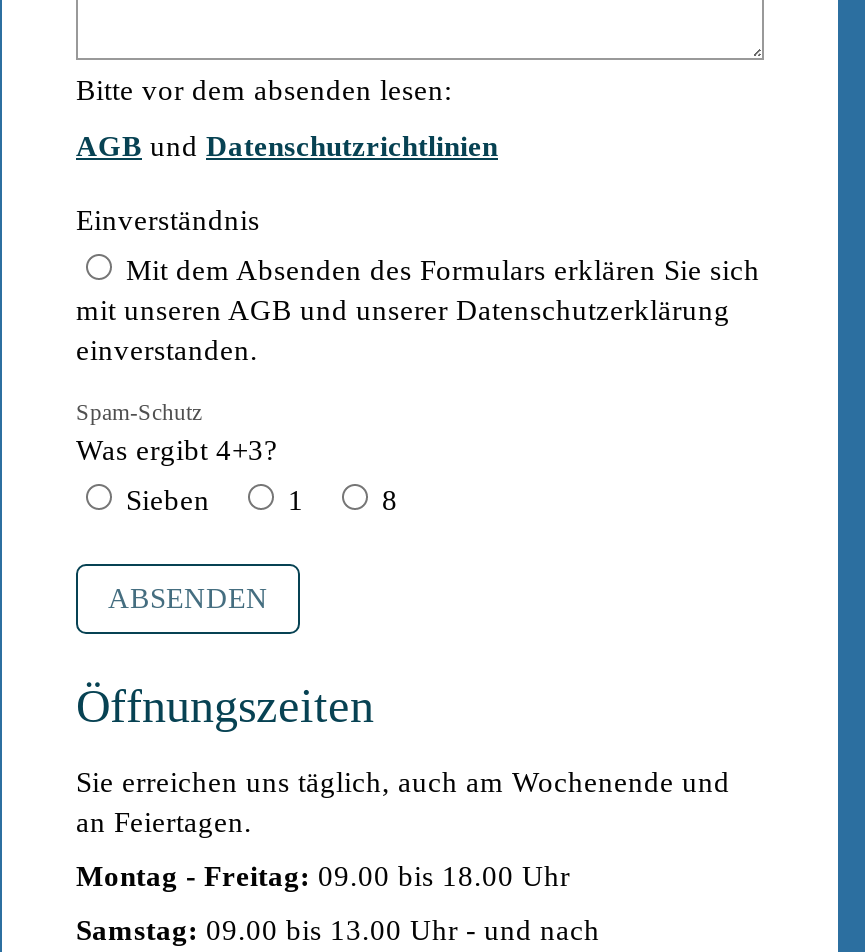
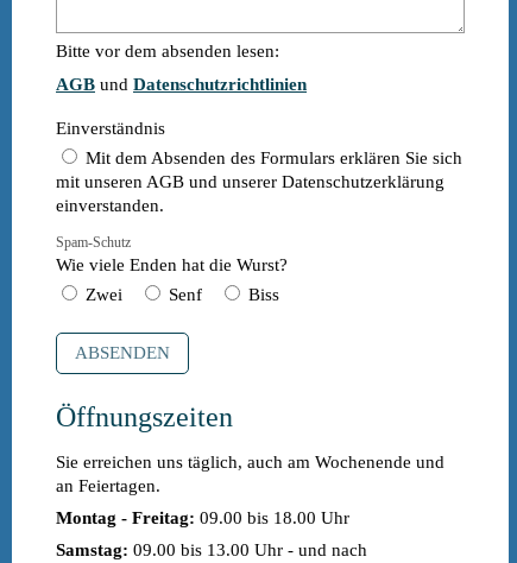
[76,434,278,466] Was ergibt 4+3? -> [56,255,288,274] Wie viele Enden hat die Wurst?
[126,484,398,516] Sieben | 1 | 8 -> [86,285,279,304] Zwei | Senf | Biss

